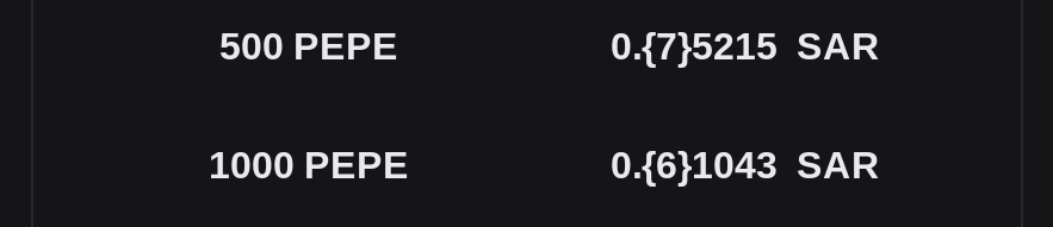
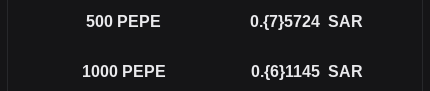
[611,26,880,67] 0.{7}5215 SAR -> [250,13,363,30] 0.{7}5724 SAR
[611,145,880,185] 0.{6}1043 SAR -> [250,63,362,80] 0.{6}1145 SAR

